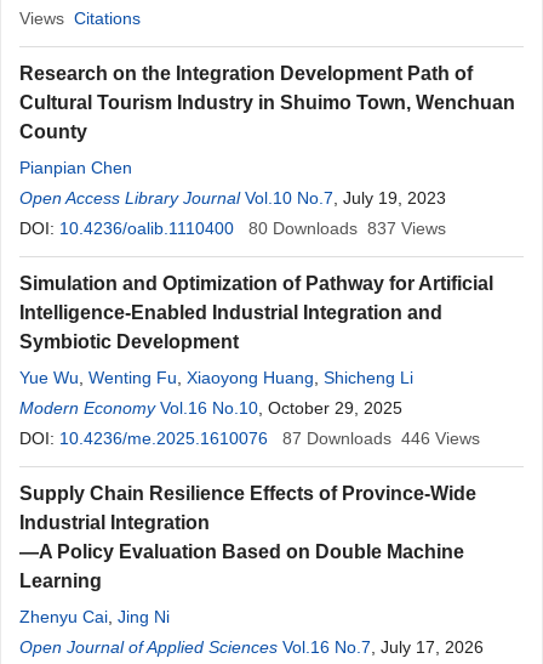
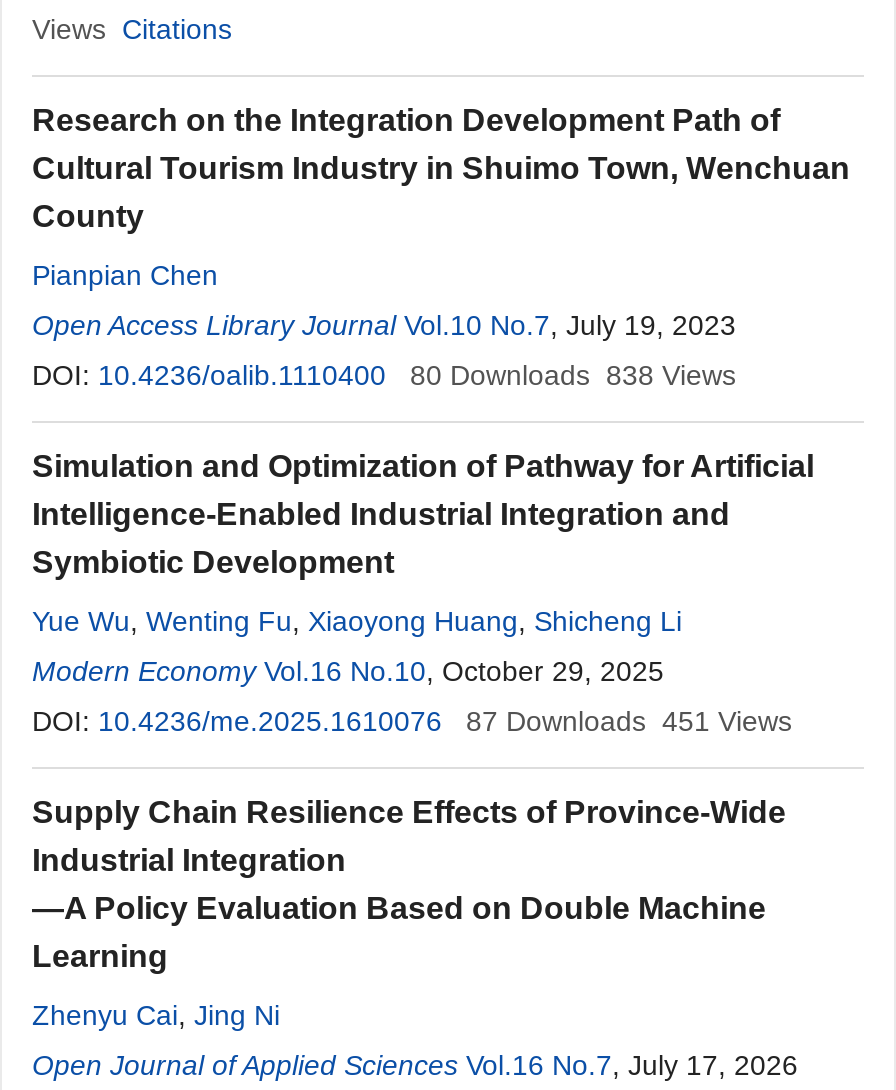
[248,219,446,238] 80 Downloads 837 Views -> [410,359,736,391] 80 Downloads 838 Views
[282,429,480,448] 87 Downloads 446 Views -> [466,705,792,737] 87 Downloads 451 Views

